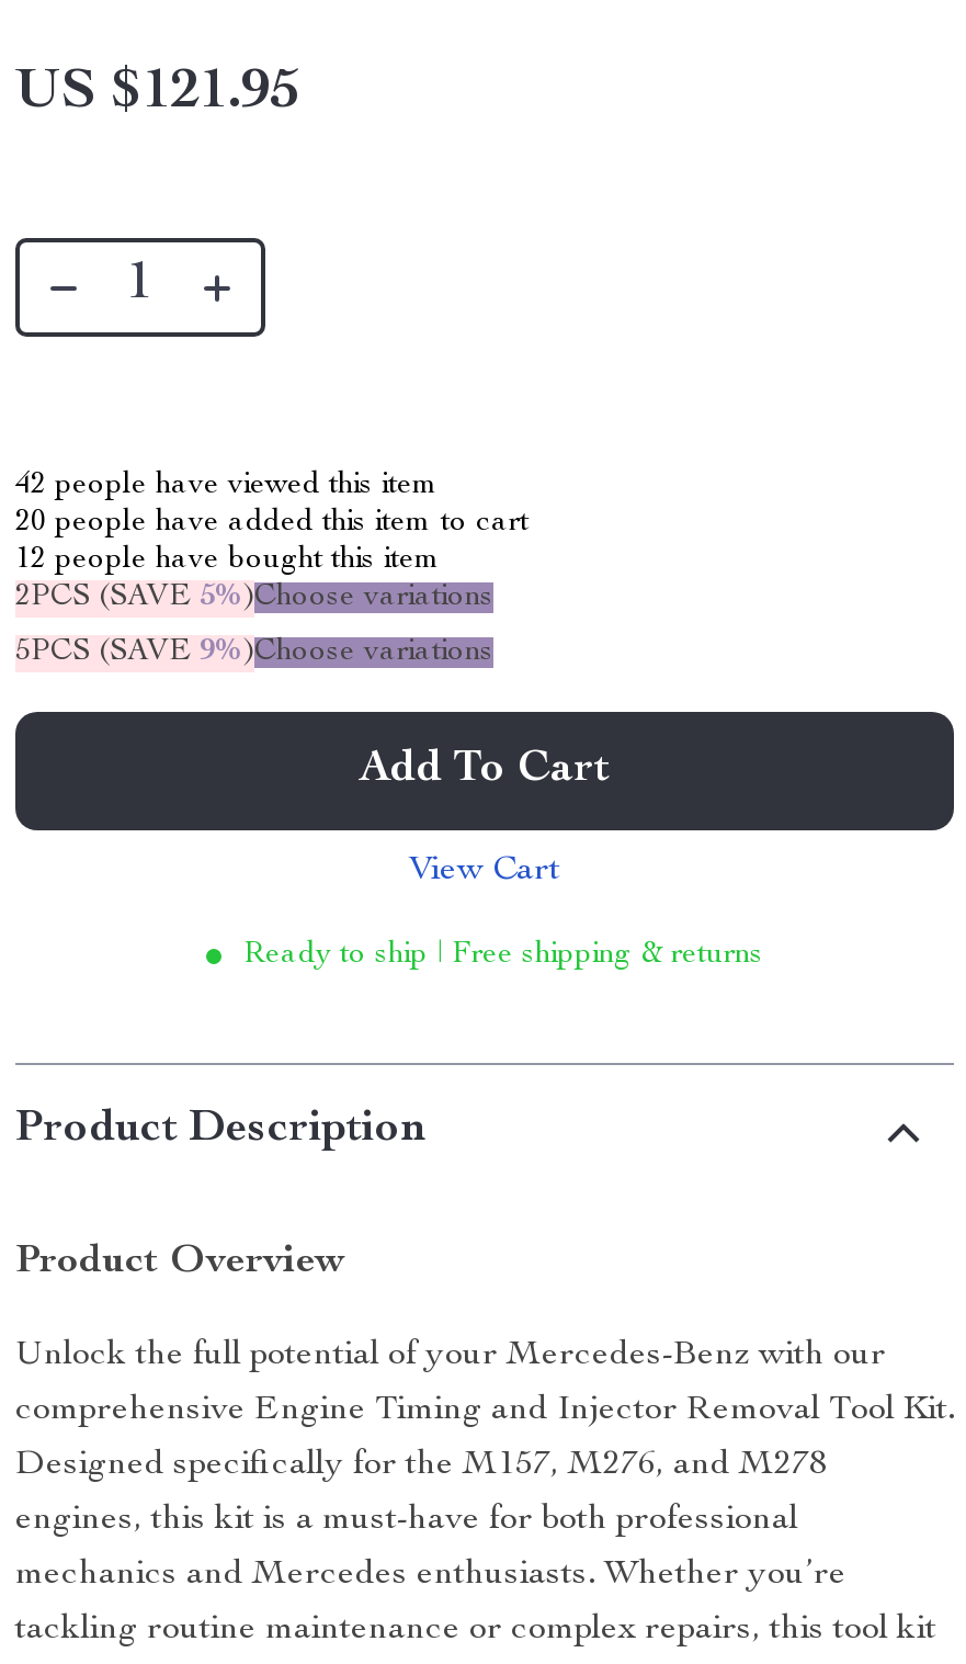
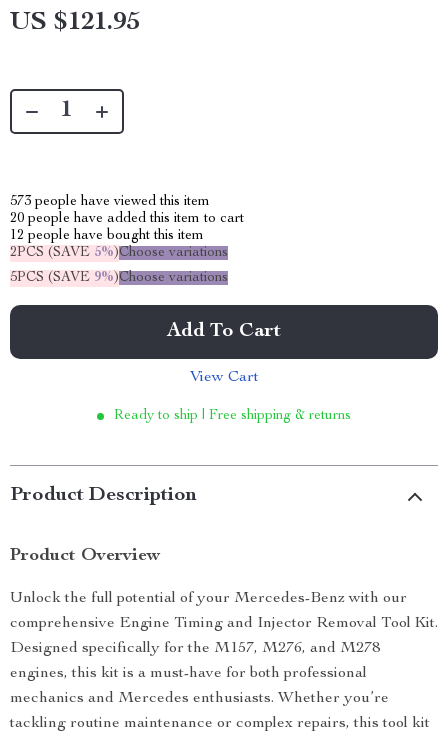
[15,471,439,501] 42 people have viewed this item -> [10,195,210,209] 573 people have viewed this item

